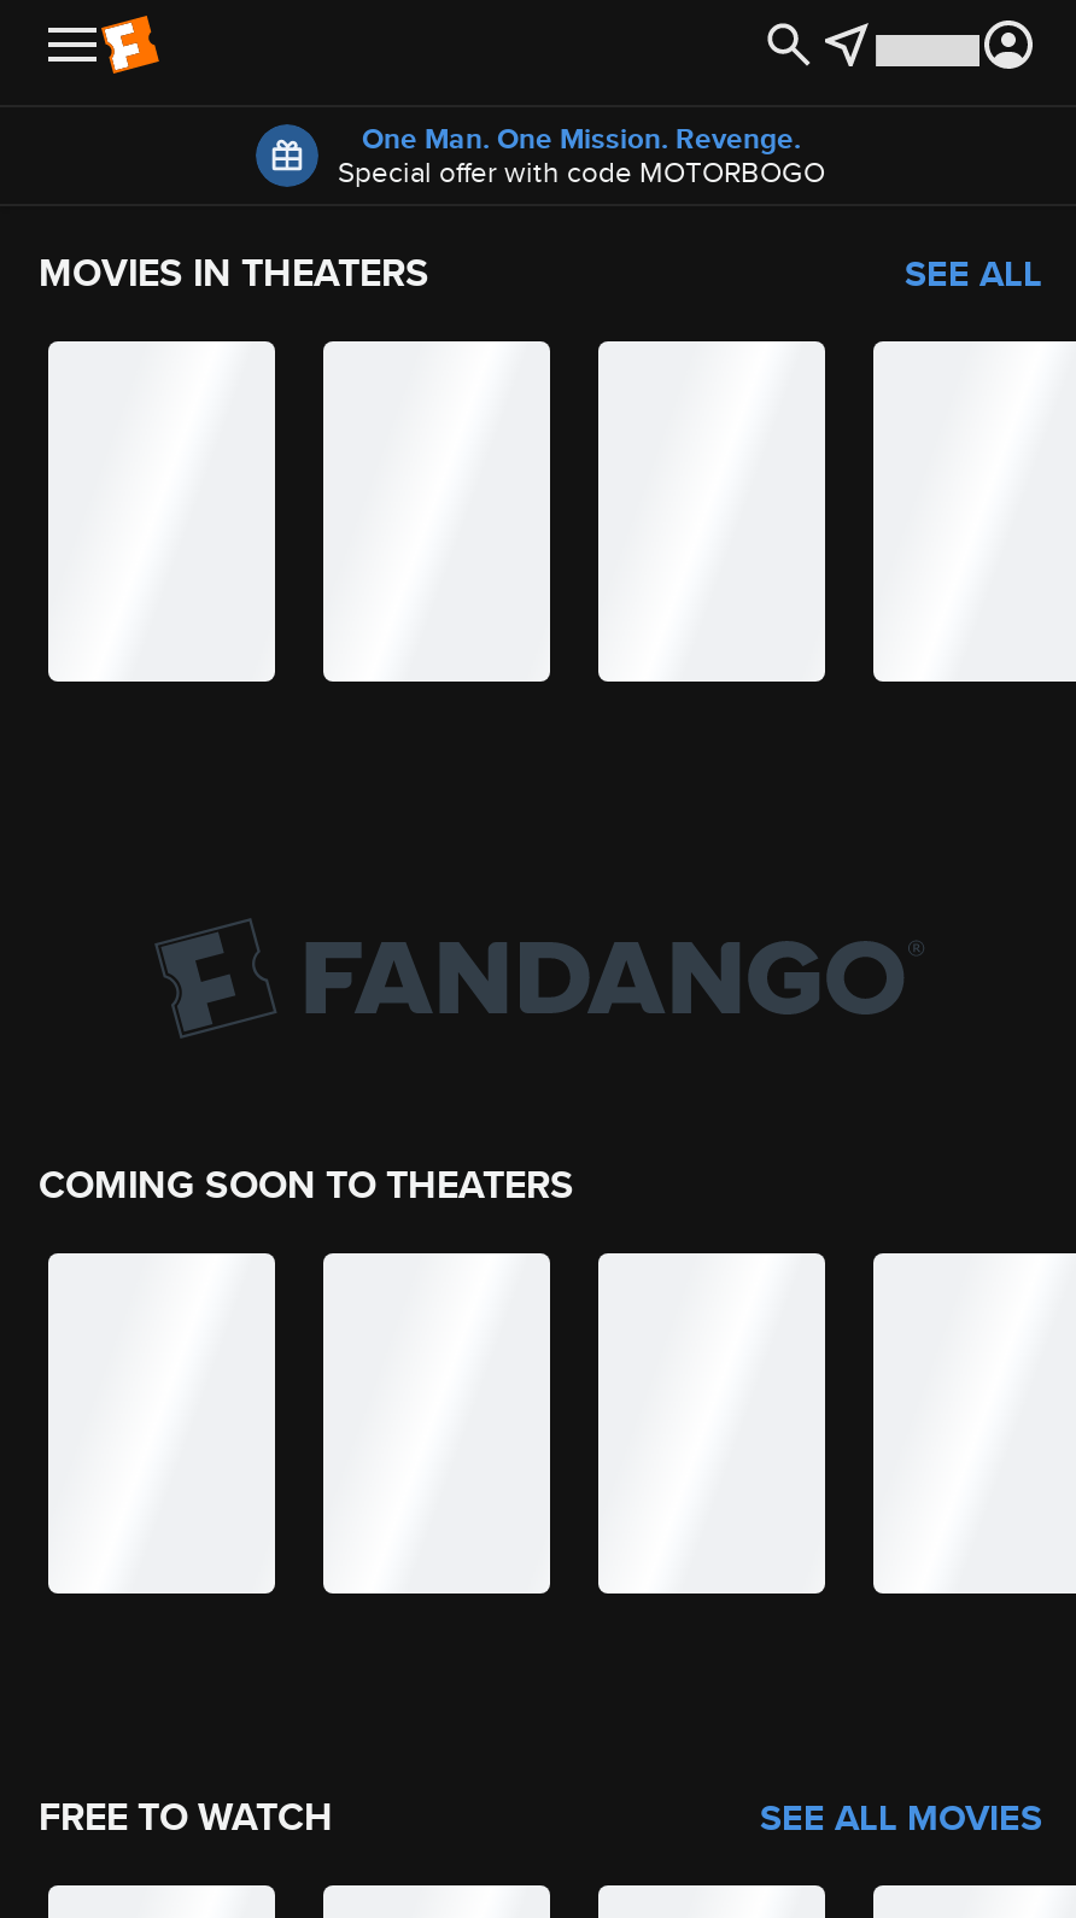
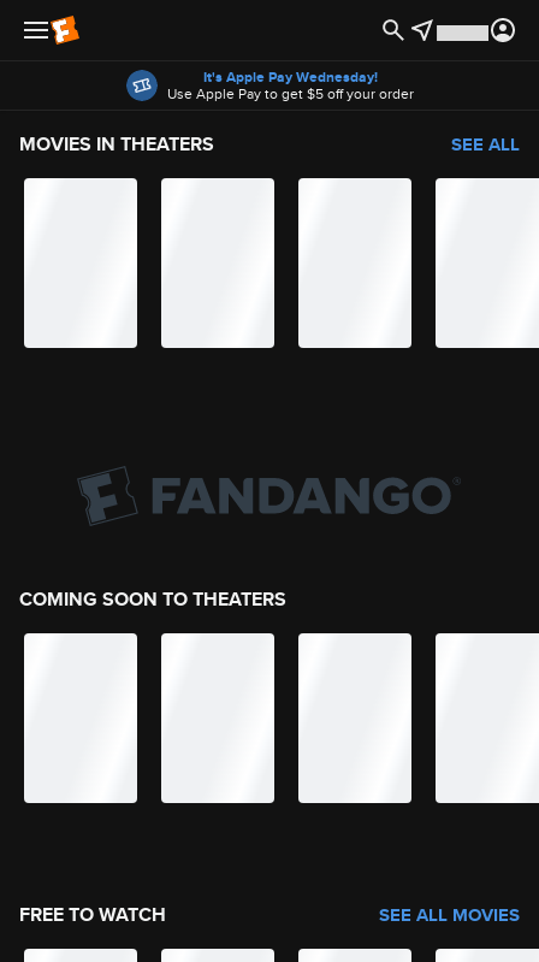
[338,117,825,192] One Man. One Mission. Revenge. | Special offer with code MOTORBOGO -> [167,66,413,104] It's Apple Pay Wednesday! | Use Apple Pay to get $5 off your order

